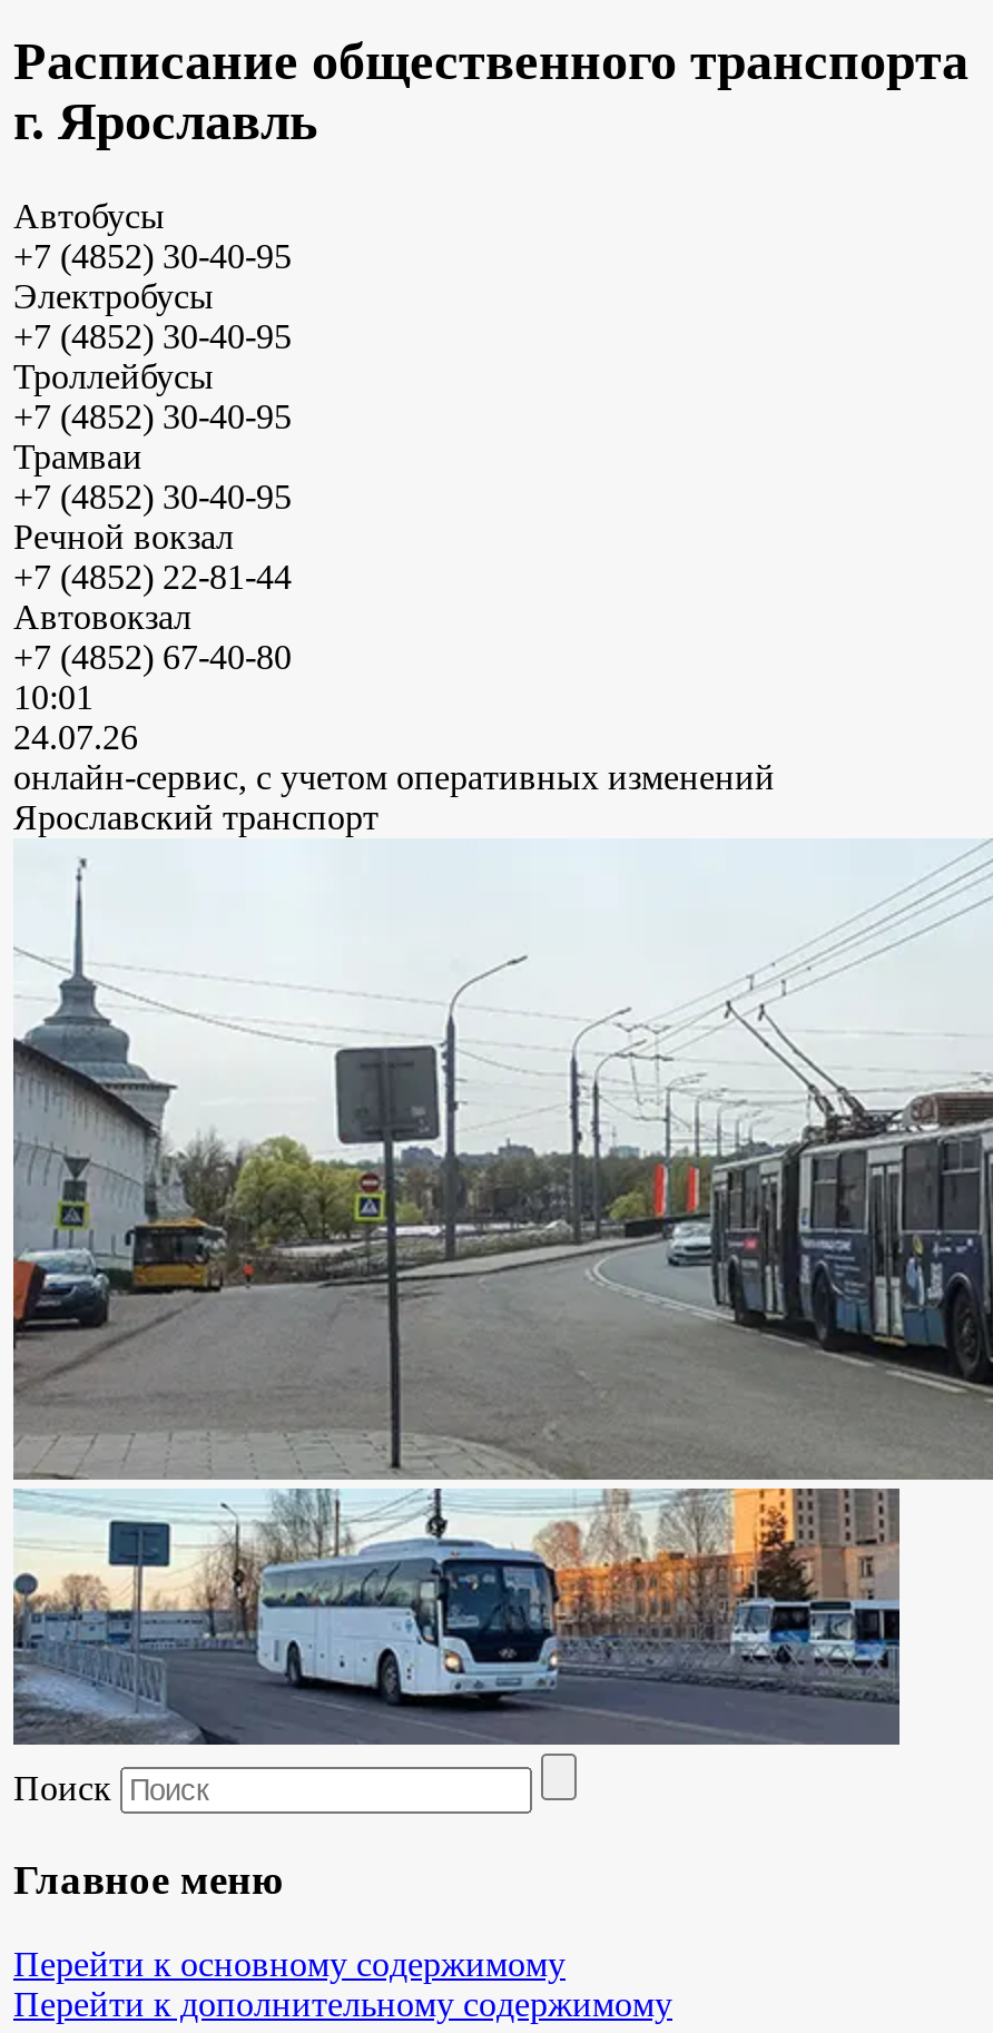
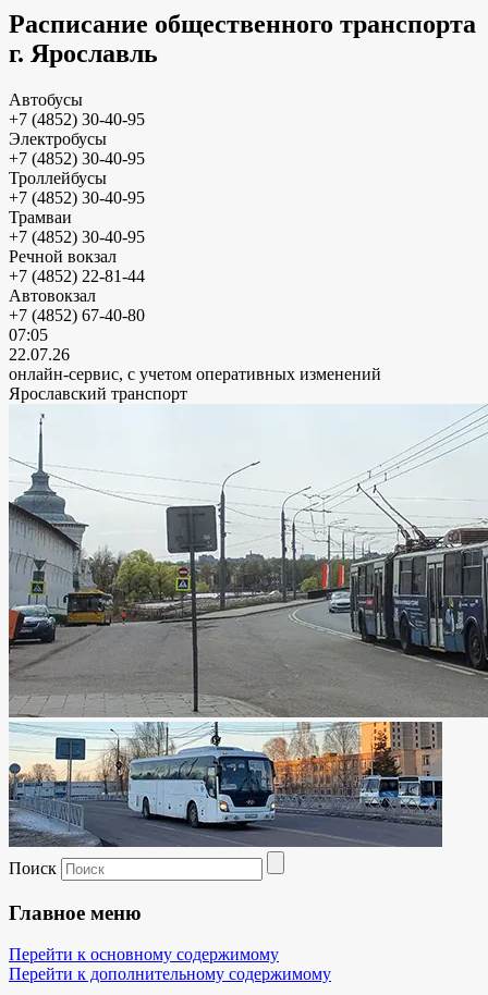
[13,678,94,715] 10:01 -> [9,325,48,344] 07:05
[13,718,138,756] 24.07.26 -> [9,345,70,363] 22.07.26

